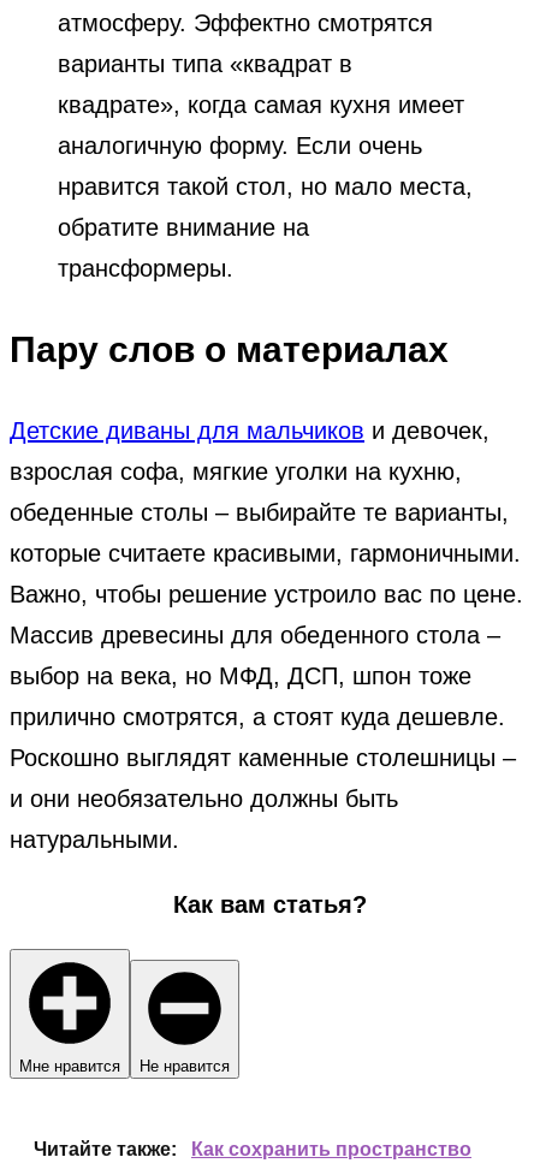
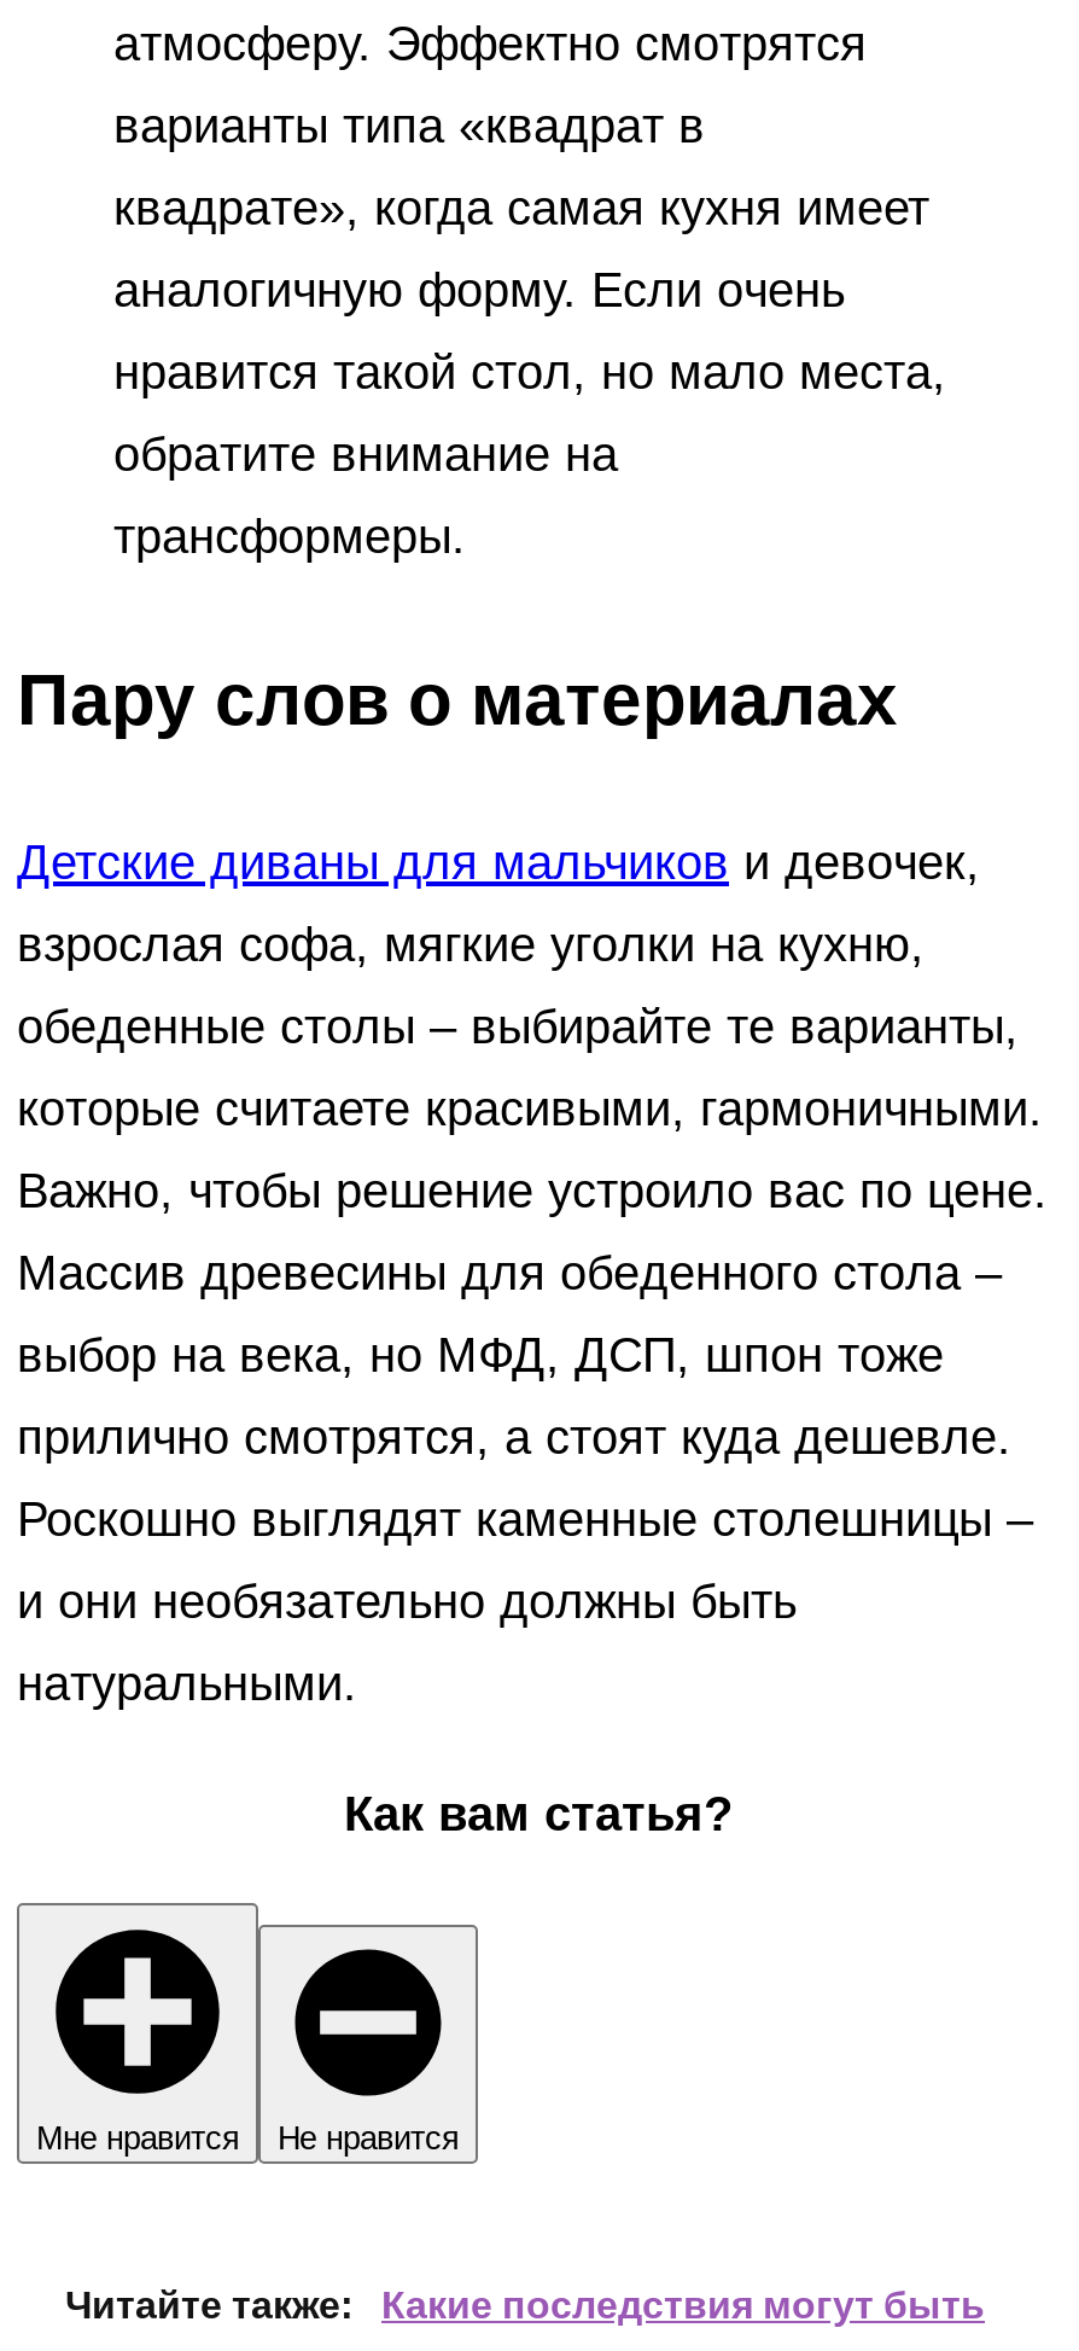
[191,1139,471,1160] Как сохранить пространство -> [381,2285,985,2326] Какие последствия могут быть

